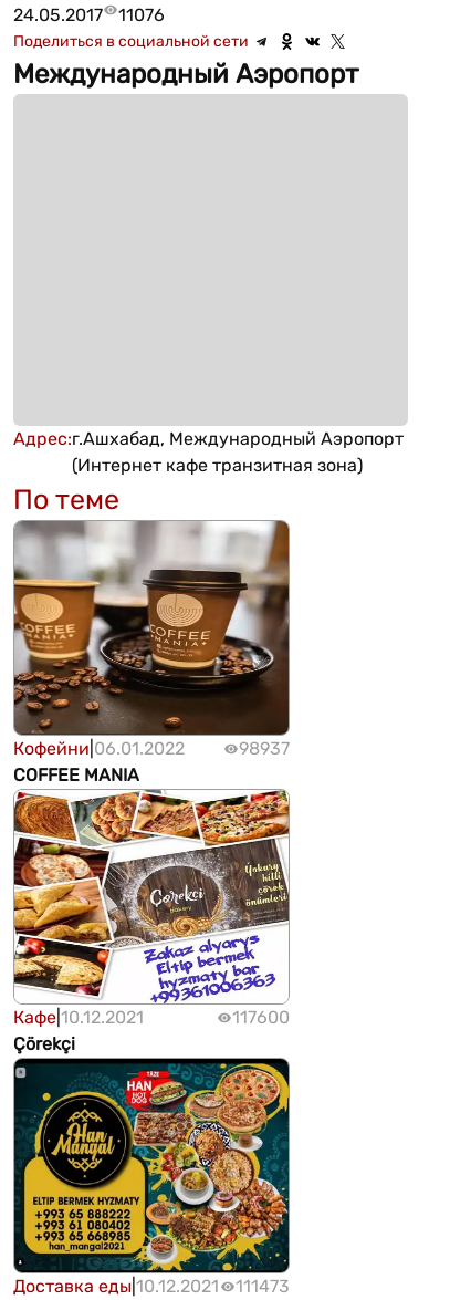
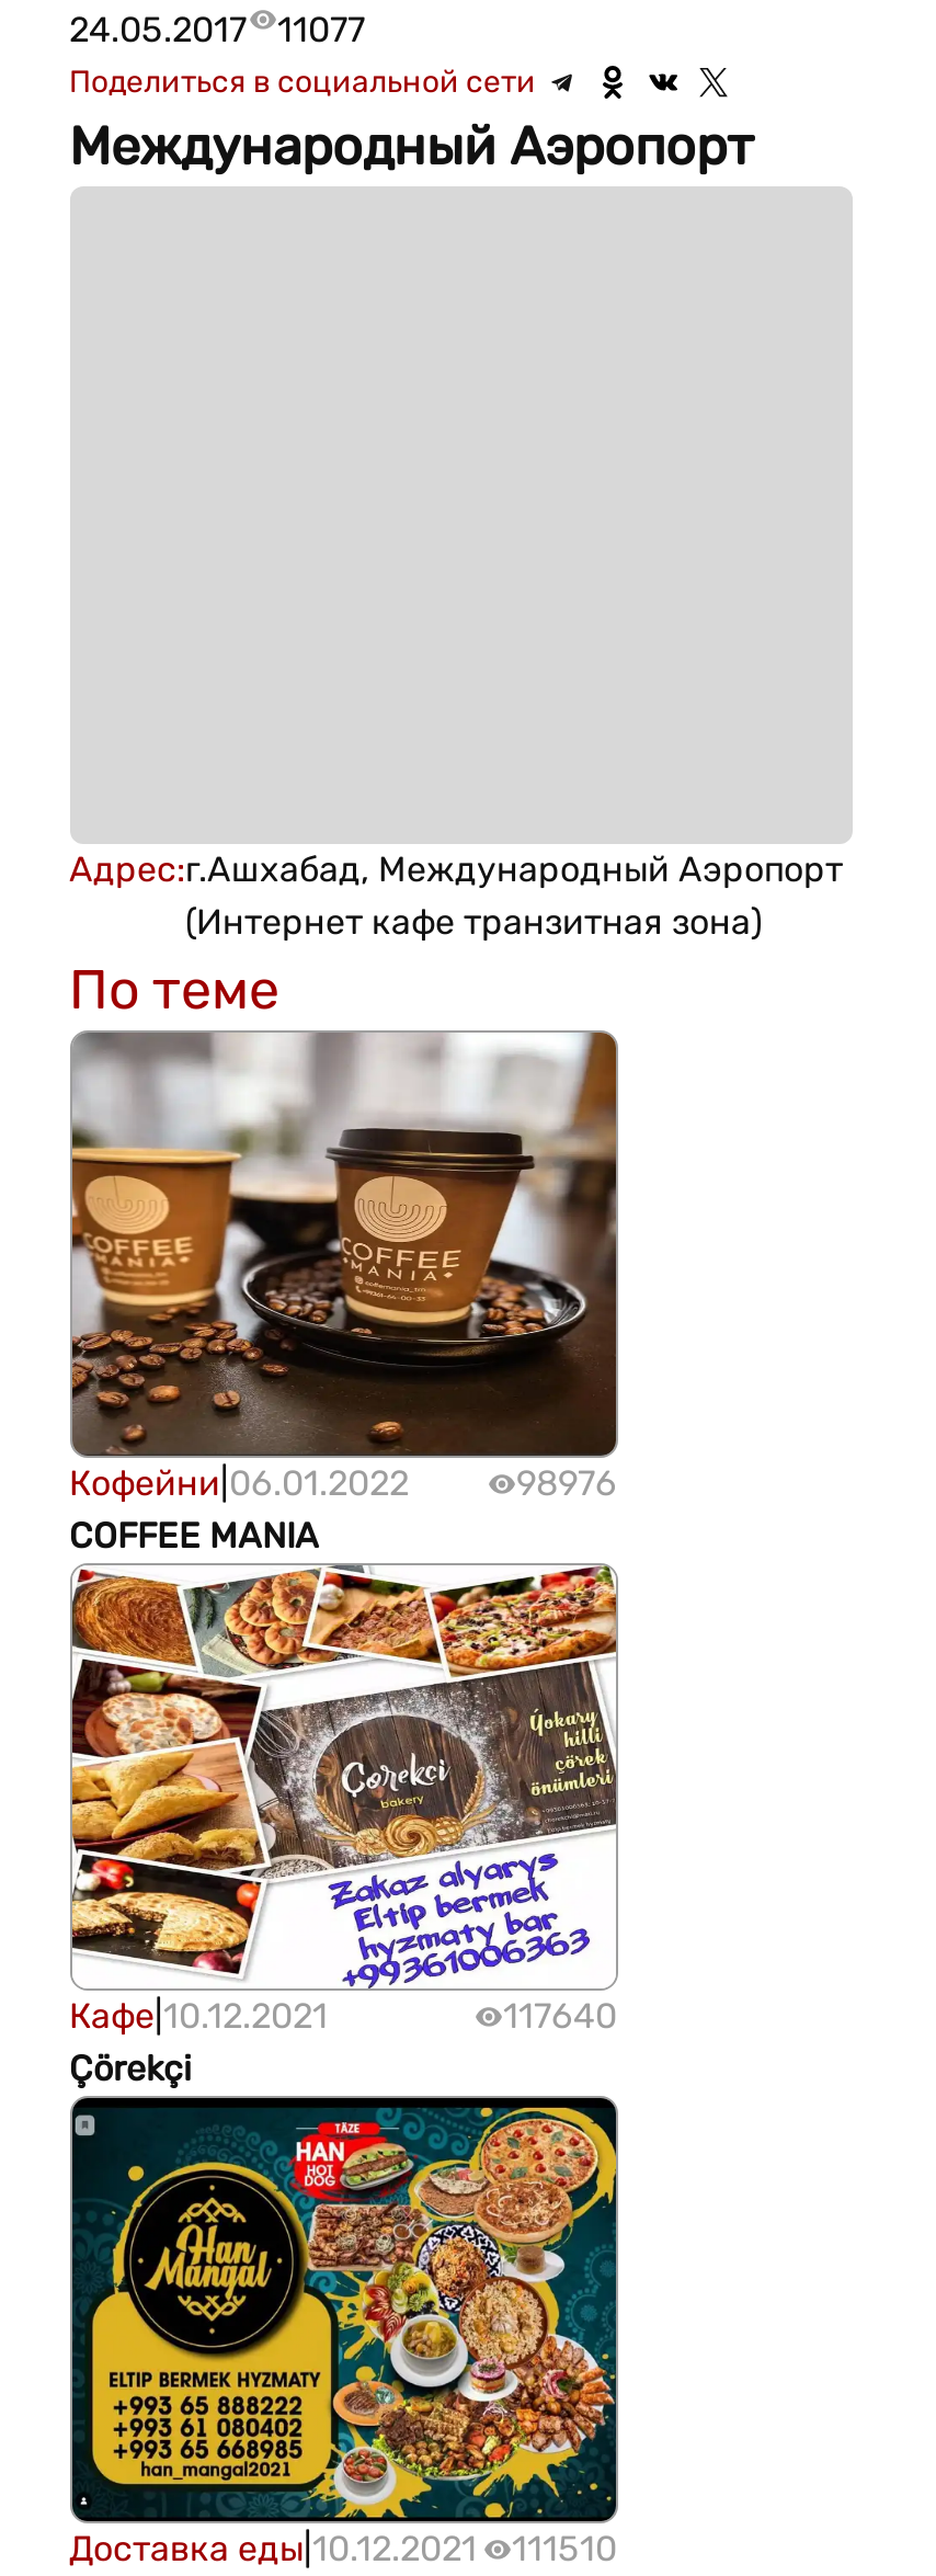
[13,4,164,25] 24.05.2017 11076 -> [69,9,365,50] 24.05.2017 11077
[238,738,289,759] 98937 -> [516,1462,617,1504] 98976
[232,1007,289,1028] 117600 -> [503,1995,617,2037] 117640
[235,1276,289,1297] 111473 -> [512,2528,617,2569] 111510

